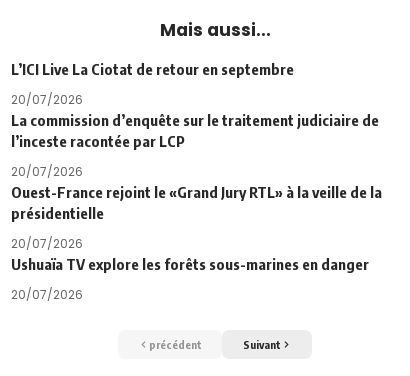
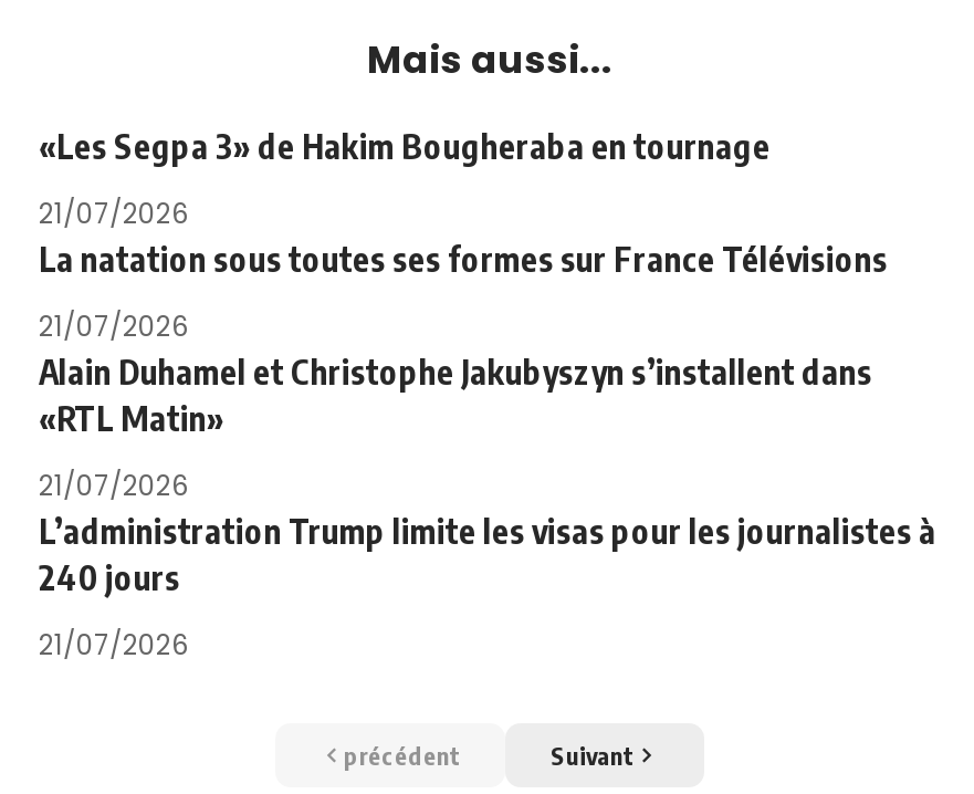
[11,60,294,78] L’ICI Live La Ciotat de retour en septembre -> [39,127,771,167] «Les Segpa 3» de Hakim Bougheraba en tournage
[11,91,379,150] 20/07/2026 | La commission d’enquête sur le traitement judiciaire de | l’inceste racontée par LCP -> [39,196,888,280] 21/07/2026 | La natation sous toutes ses formes sur France Télévisions
[11,163,382,222] 20/07/2026 | Ouest-France rejoint le «Grand Jury RTL» à la veille de la | présidentielle -> [39,308,872,439] 21/07/2026 | Alain Duhamel et Christophe Jakubyszyn s’installent dans | «RTL Matin»
[11,235,369,273] 20/07/2026 | Ushuaïa TV explore les forêts sous-marines en danger -> [39,468,936,598] 21/07/2026 | L’administration Trump limite les visas pour les journalistes à | 240 jours
[11,286,83,303] 20/07/2026 -> [39,627,189,664] 21/07/2026

